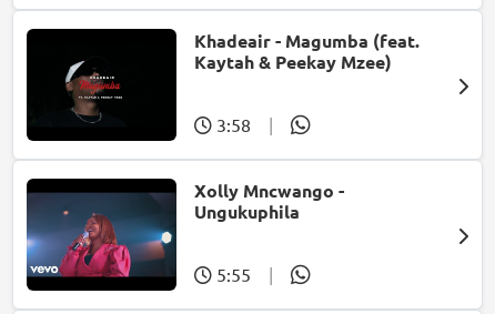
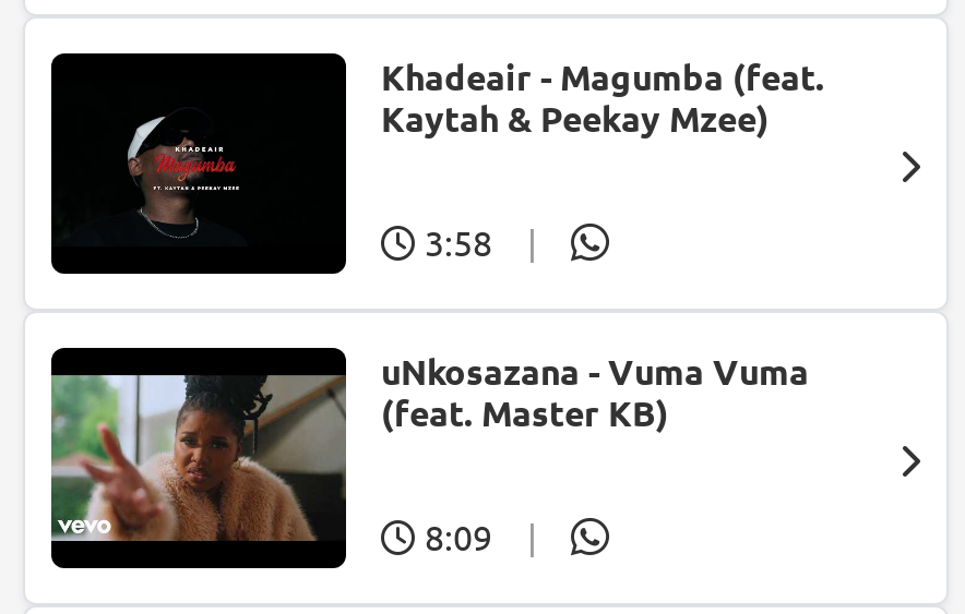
[26,178,344,277] [image] | Xolly Mncwango - | Ungukuphila -> [49,347,809,542] [image] | uNkosazana - Vuma Vuma | (feat. Master KB)
[216,263,251,285] 5:55 -> [425,513,492,557] 8:09

